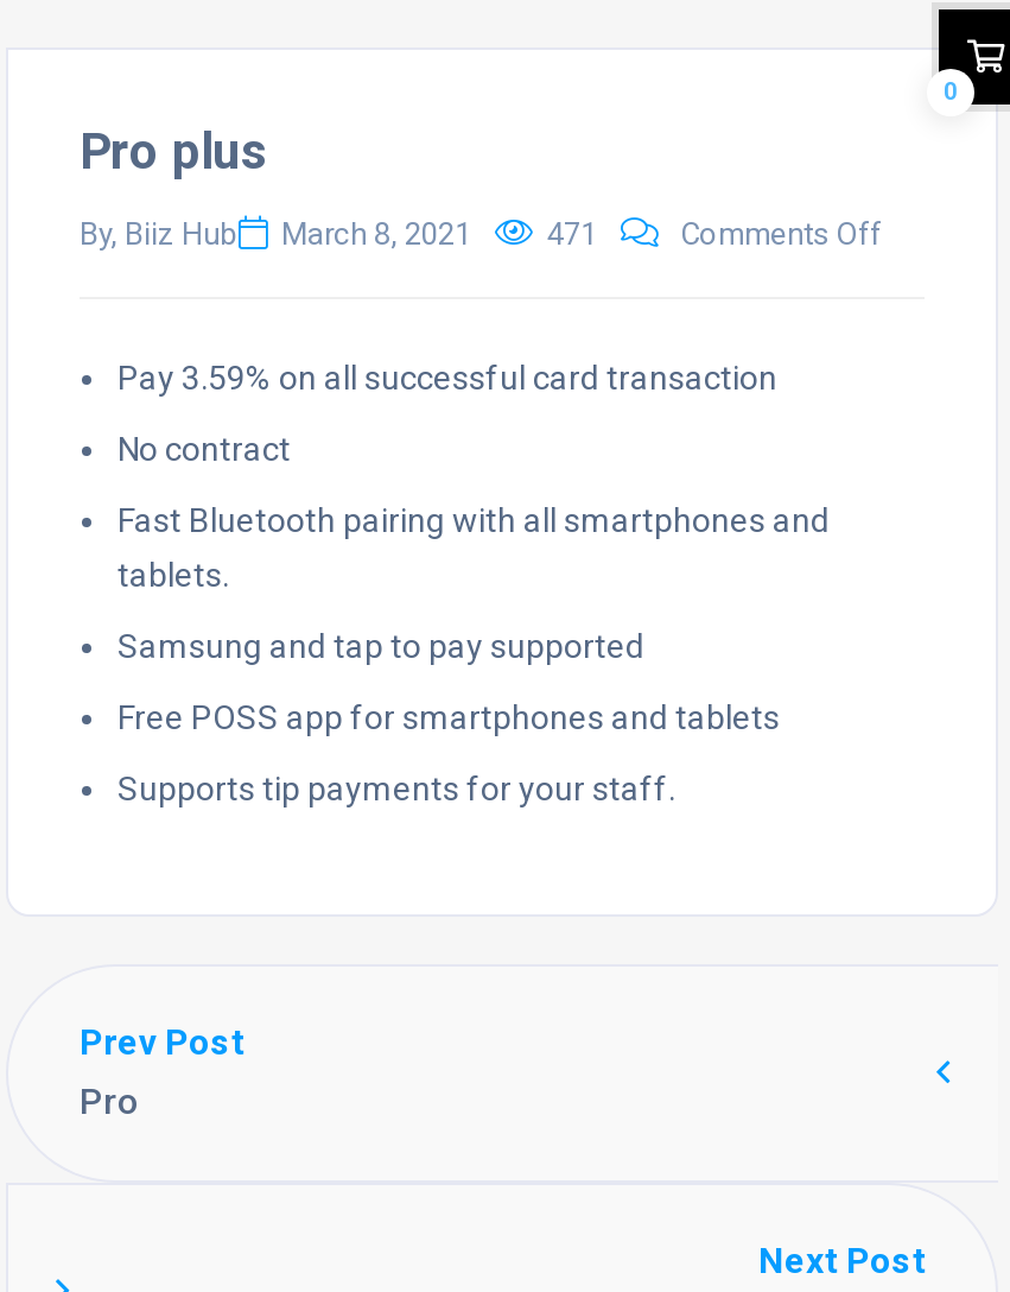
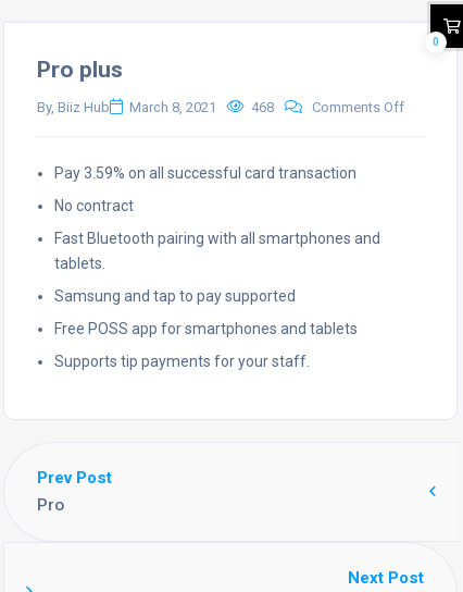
[547,216,597,252] 471 -> [251,99,274,115] 468

